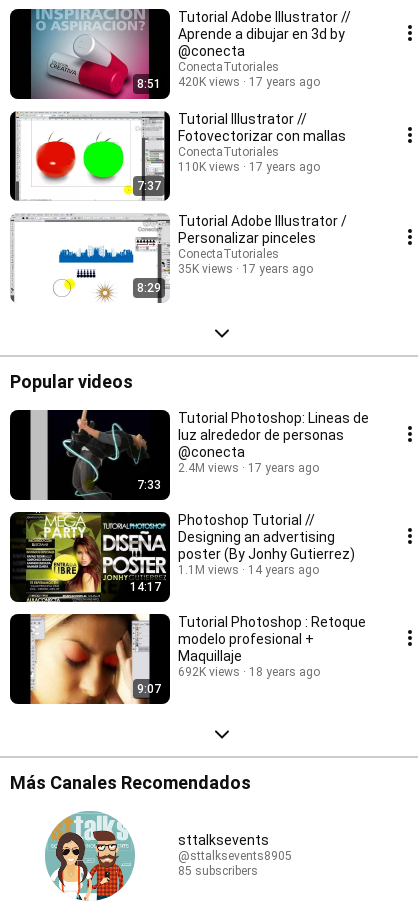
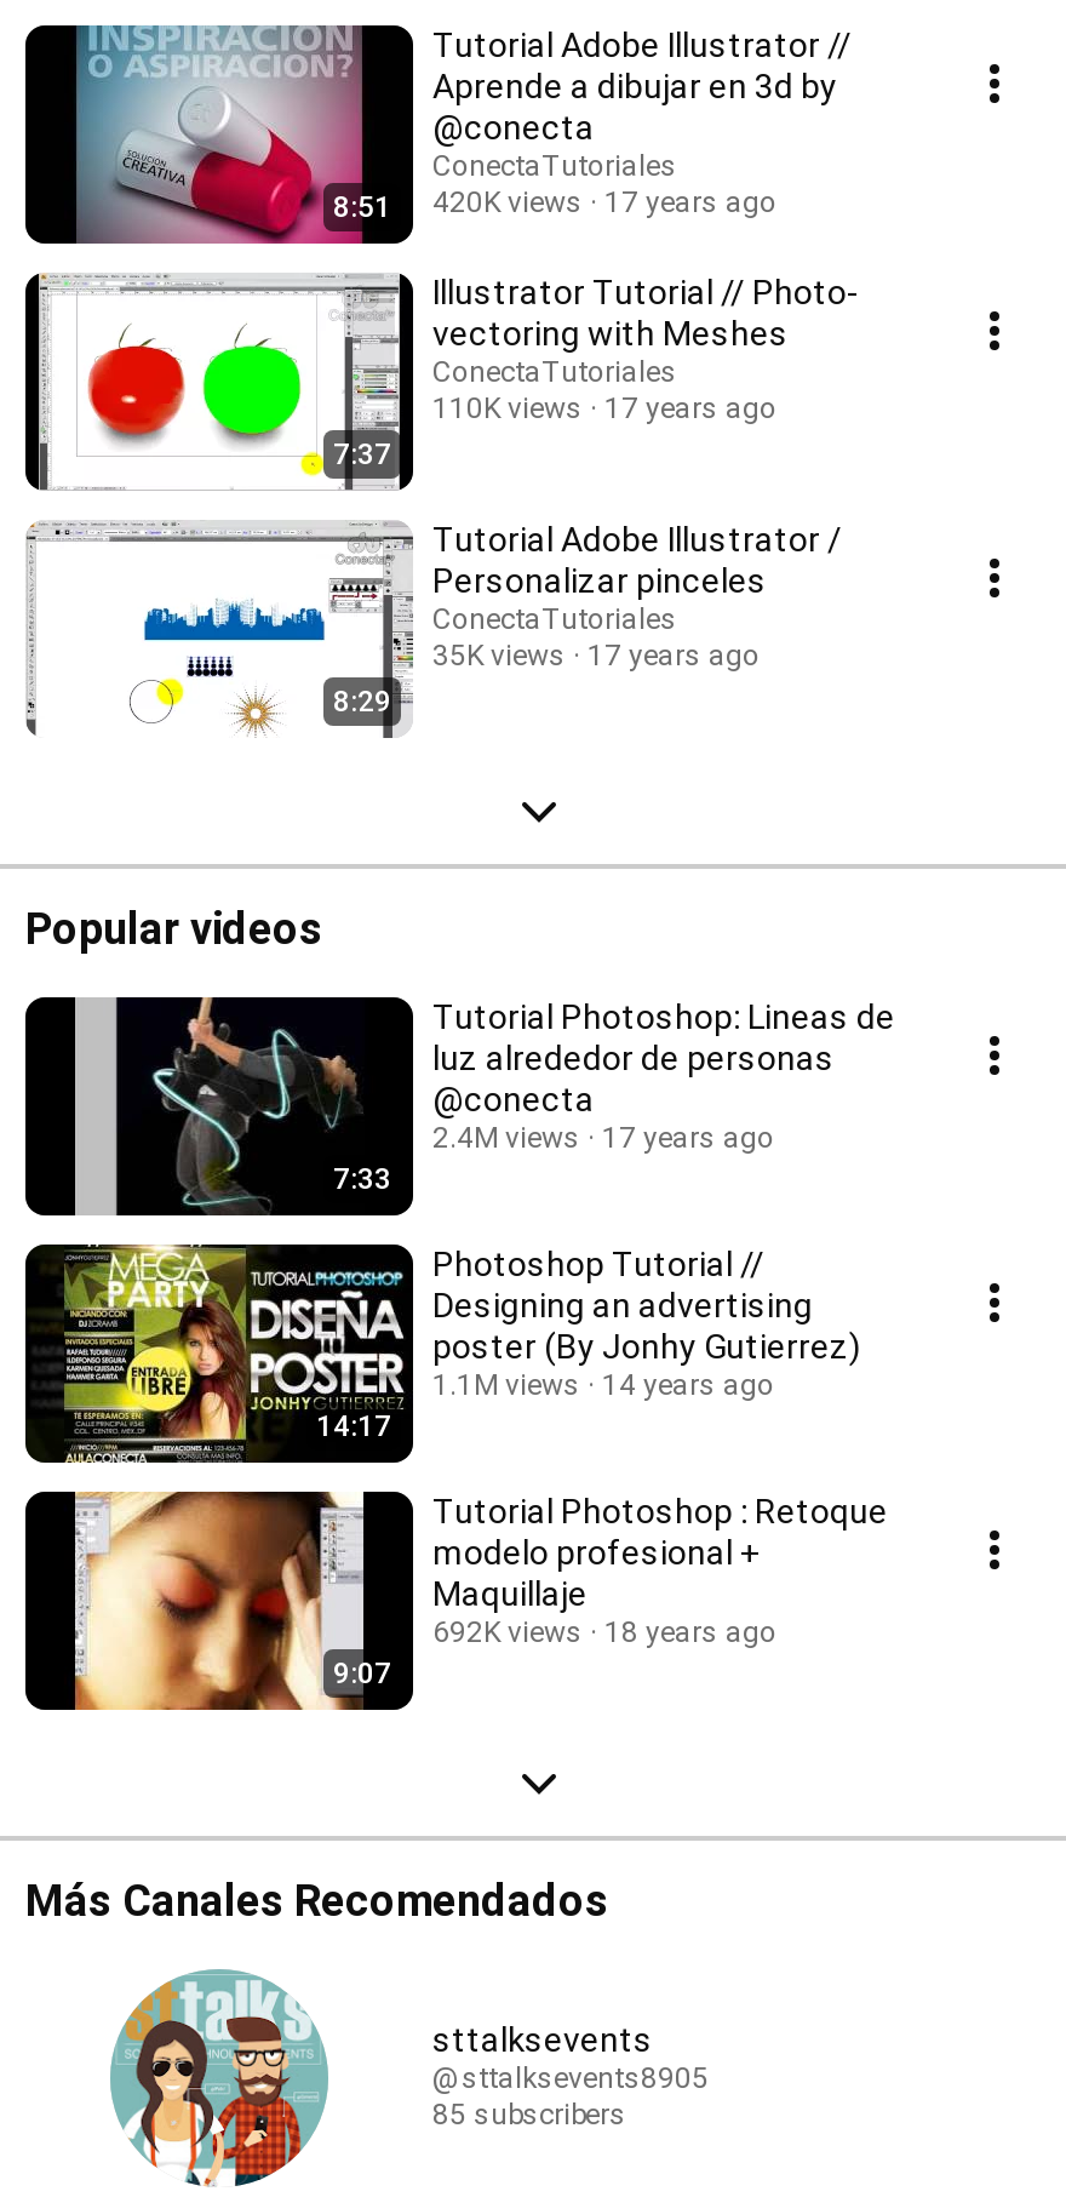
[178,110,346,143] Tutorial Illustrator // | Fotovectorizar con mallas -> [432,271,859,351] Illustrator Tutorial // Photo- | vectoring with Meshes

